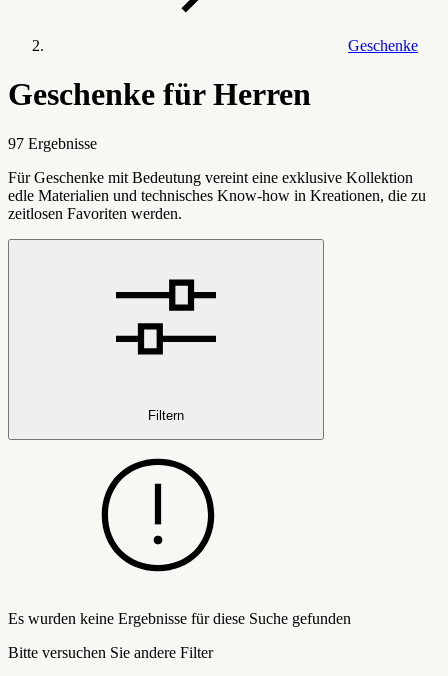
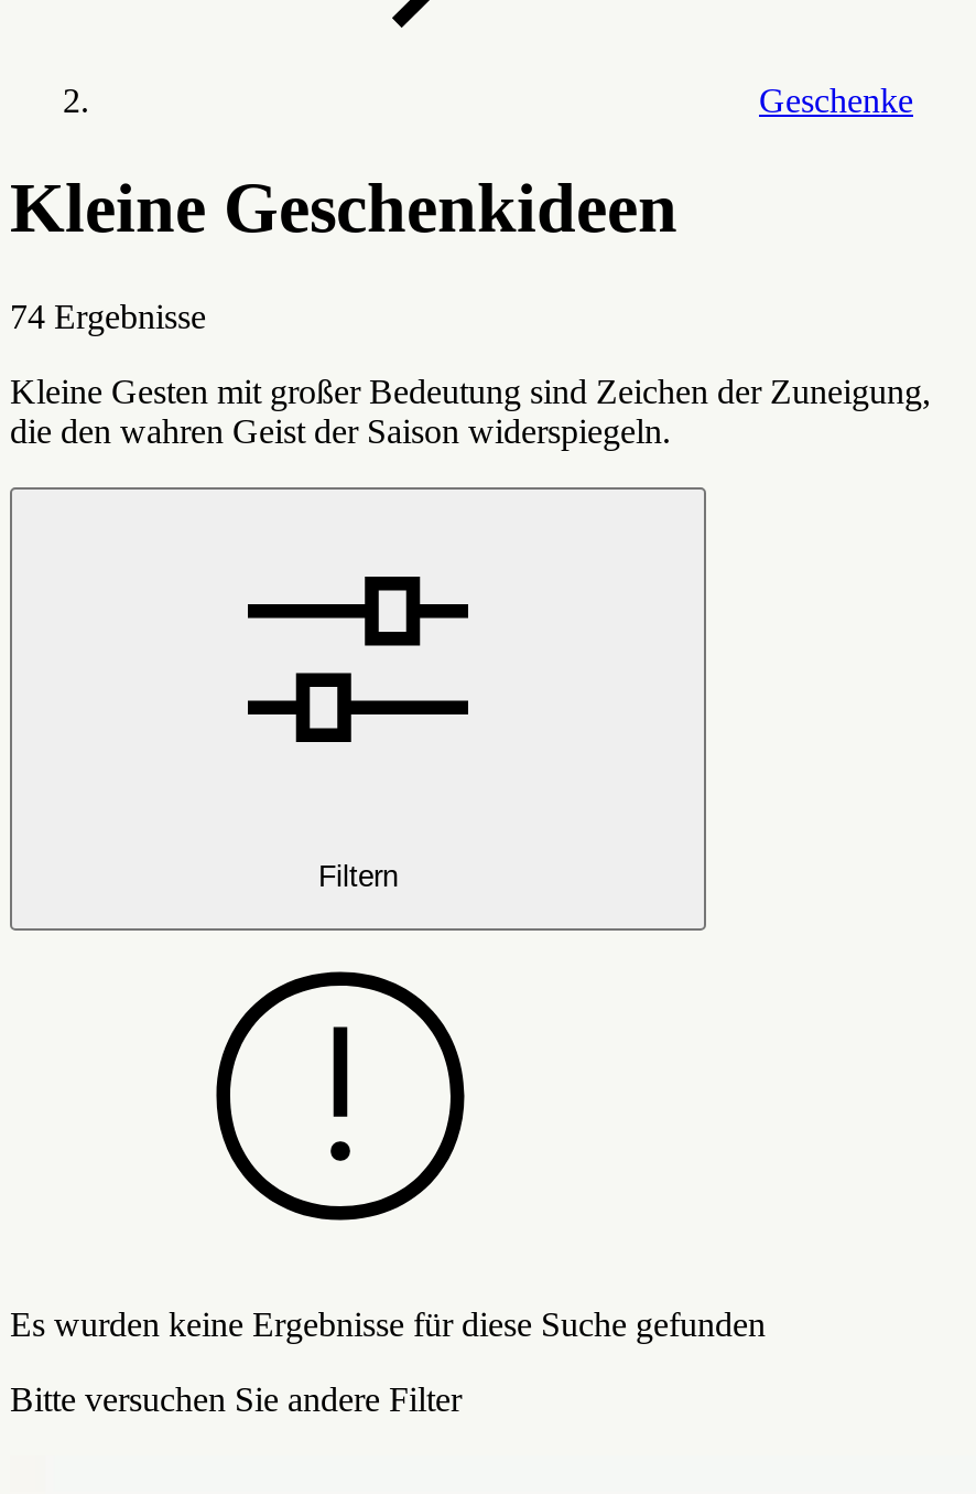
[8,76,311,112] Geschenke für Herren -> [10,168,677,248] Kleine Geschenkideen
[8,135,97,152] 97 Ergebnisse -> [10,297,206,335] 74 Ergebnisse
[8,169,426,222] Für Geschenke mit Bedeutung vereint eine exklusive Kollektion | edle Materialien und technisches Know-how in Kreationen, die zu | zeitlosen Favoriten werden. -> [10,372,931,450] Kleine Gesten mit großer Bedeutung sind Zeichen der Zuneigung, | die den wahren Geist der Saison widerspiegeln.

